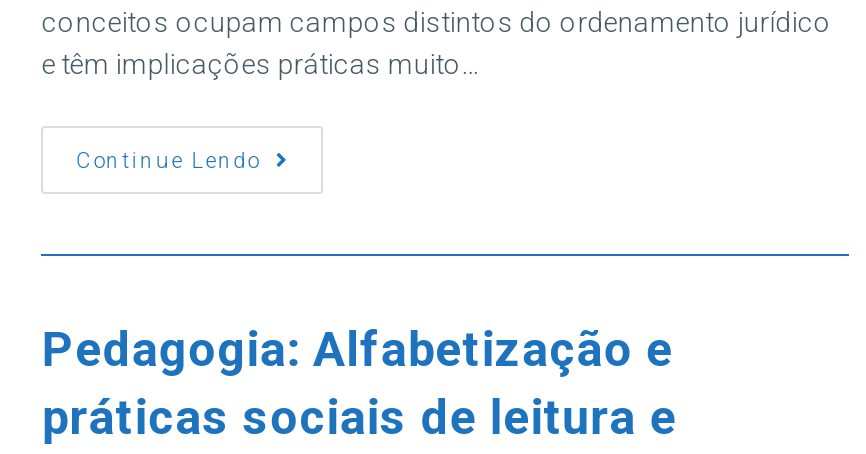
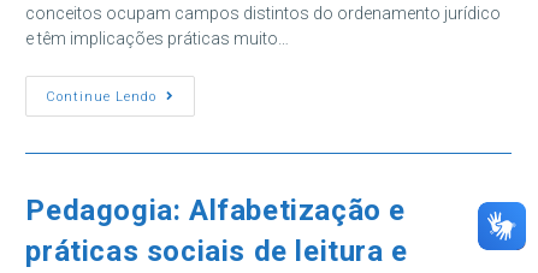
none -> [477,201,527,251] [image]

